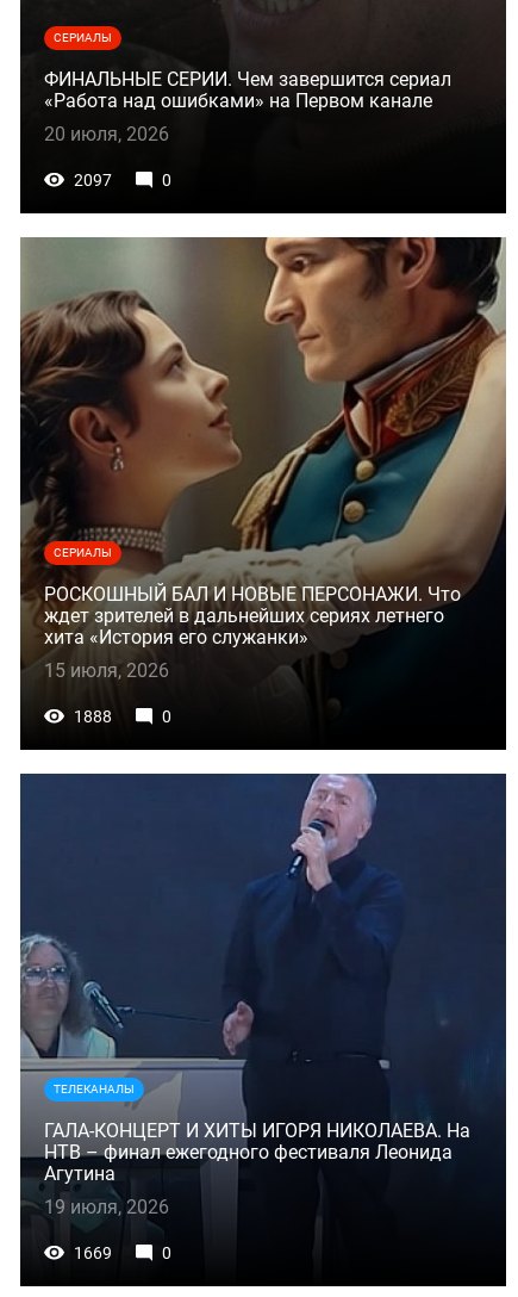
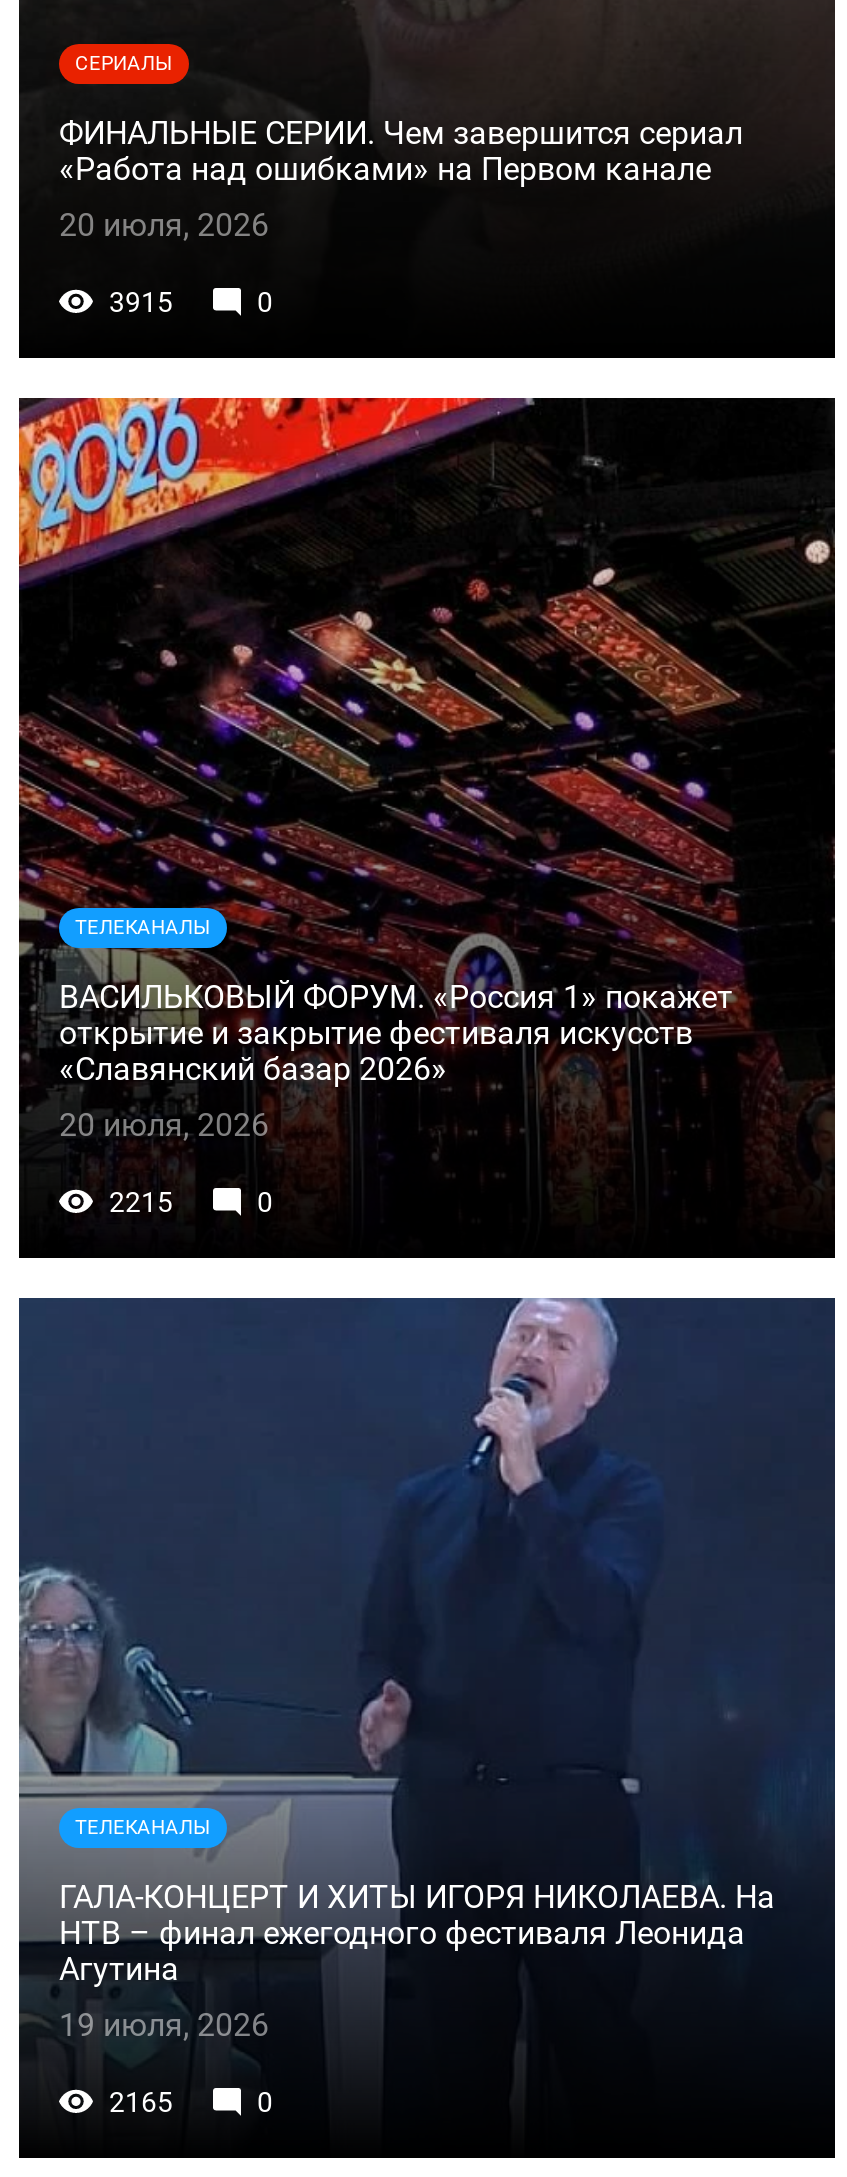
[74,170,112,189] 2097 -> [109,285,173,317] 3915
[19,236,507,700] [image] | СЕРИАЛЫ -> [17,396,837,1176] [image] | ТЕЛЕКАНАЛЫ
[44,583,461,648] РОСКОШНЫЙ БАЛ И НОВЫЕ ПЕРСОНАЖИ. Что | ждет зрителей в дальнейших сериях летнего | хита «История его служанки» -> [59,978,733,1088] ВАСИЛЬКОВЫЙ ФОРУМ. «Россия 1» покажет | открытие и закрытие фестиваля искусств | «Славянский базар 2026»
[44,659,169,682] 15 июля, 2026 -> [59,1106,269,1144] 20 июля, 2026
[74,706,112,725] 1888 -> [109,1185,173,1217] 2215
[74,1243,112,1262] 1669 -> [109,2085,173,2117] 2165

